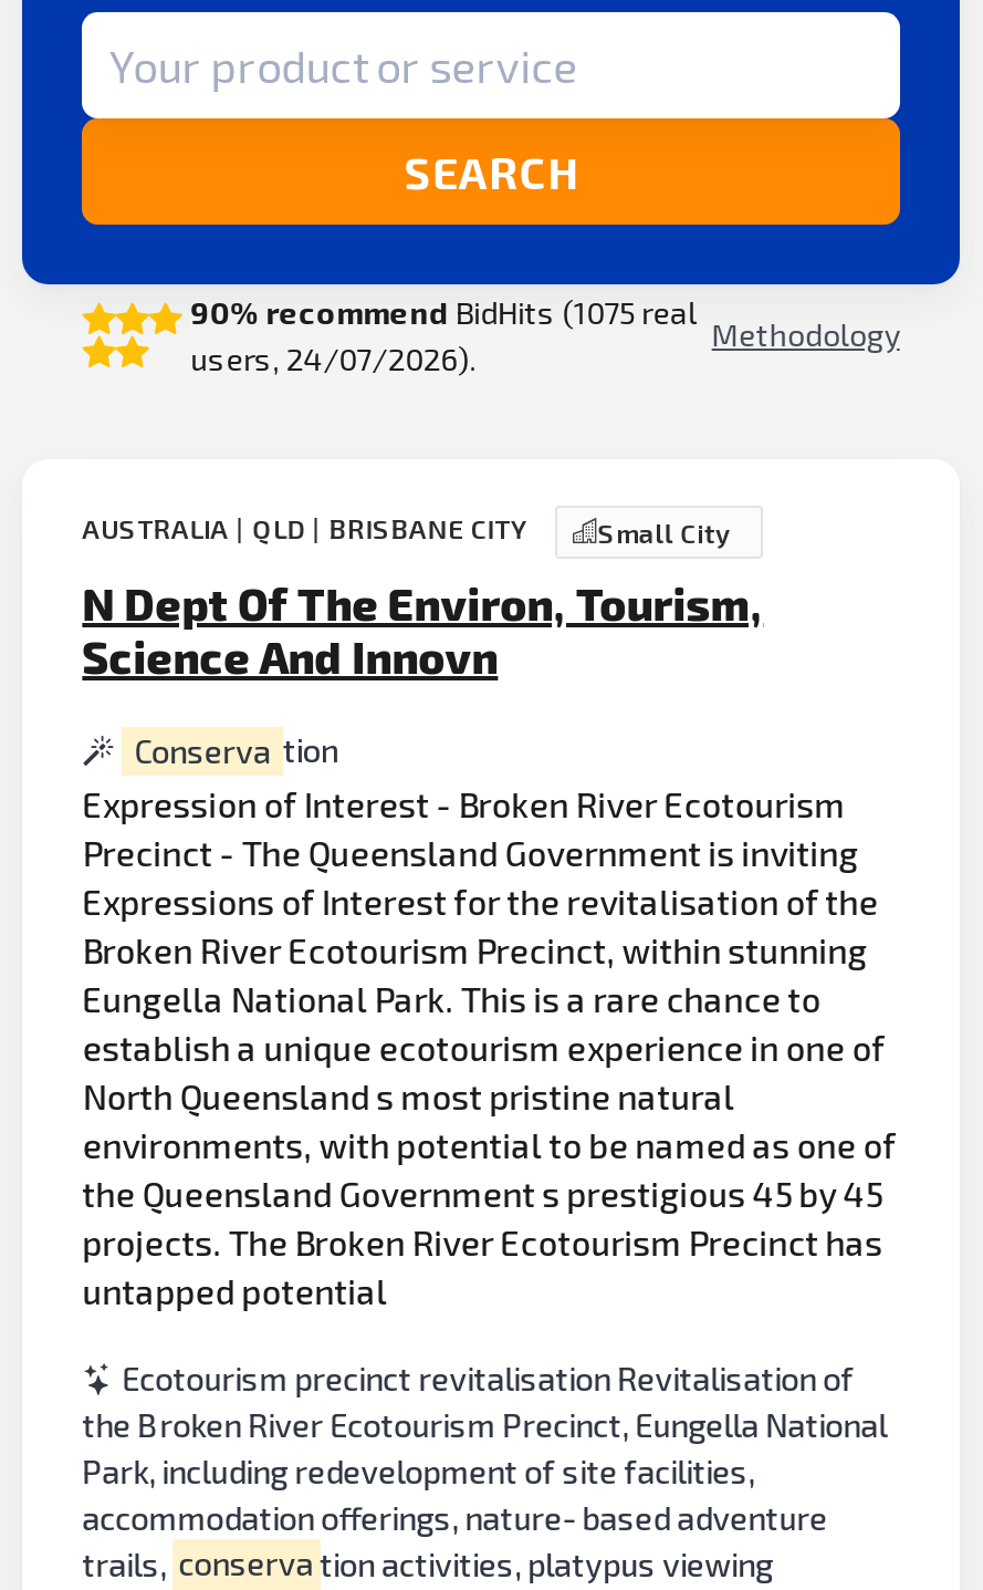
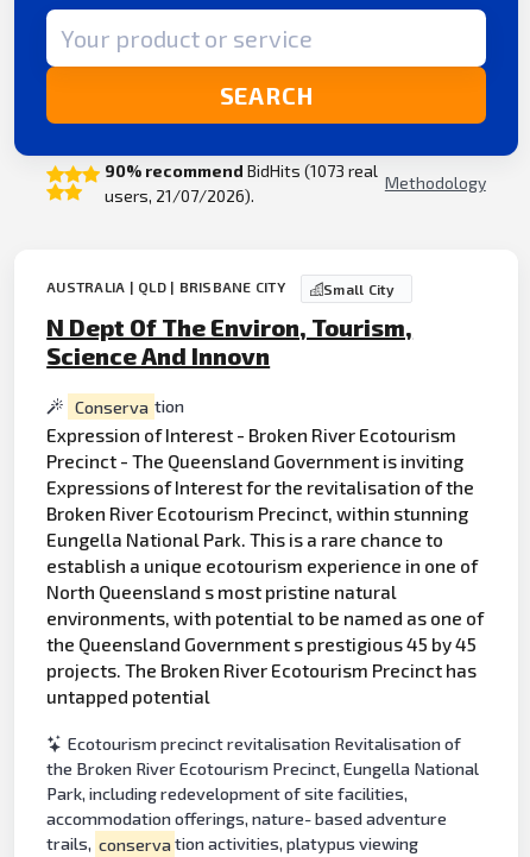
[190,293,697,331] 90% recommend BidHits (1075 real -> [105,160,378,181] 90% recommend BidHits (1073 real
[190,340,476,377] users, 24/07/2026). -> [105,185,255,206] users, 21/07/2026).

